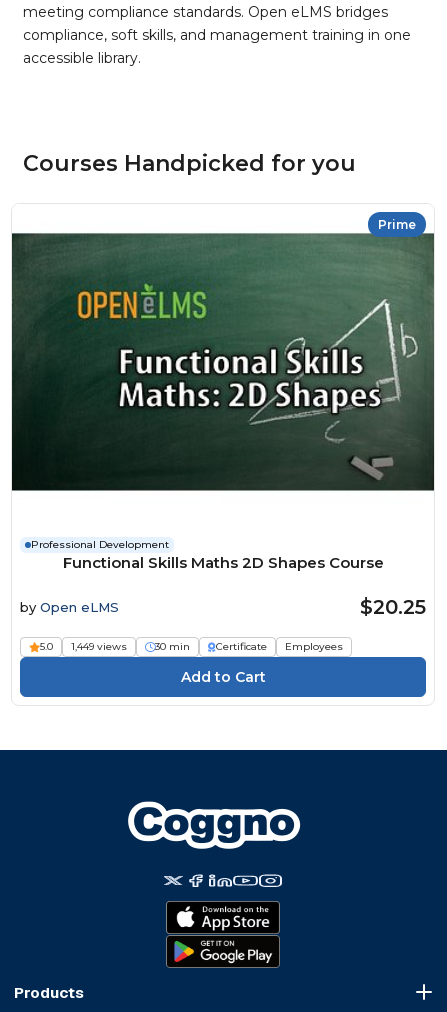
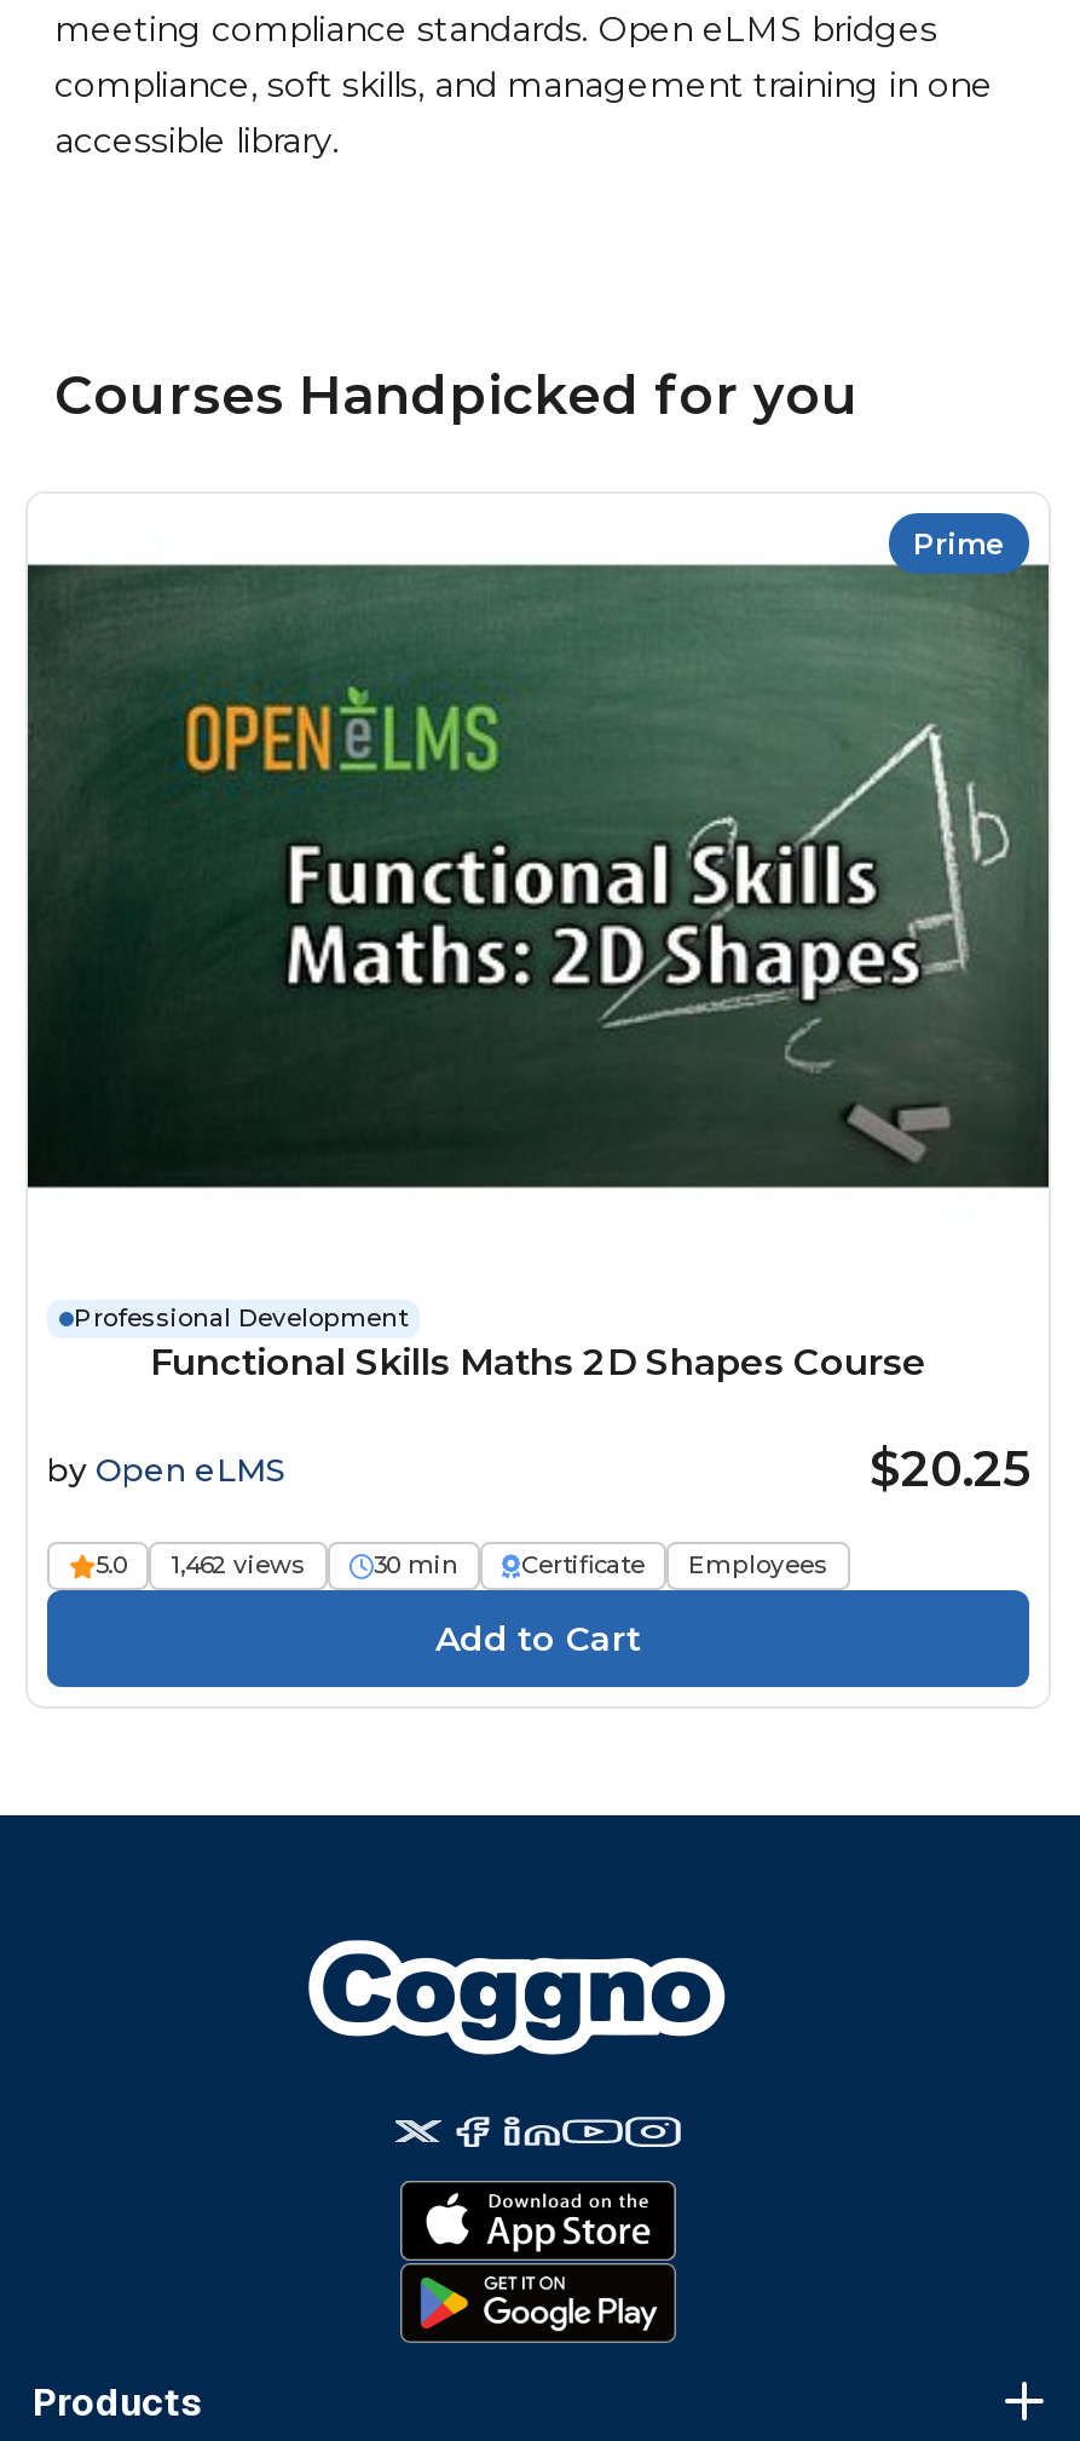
[40,639,127,652] 5.0 1,449 views -> [96,1548,306,1579] 5.0 1,462 views

